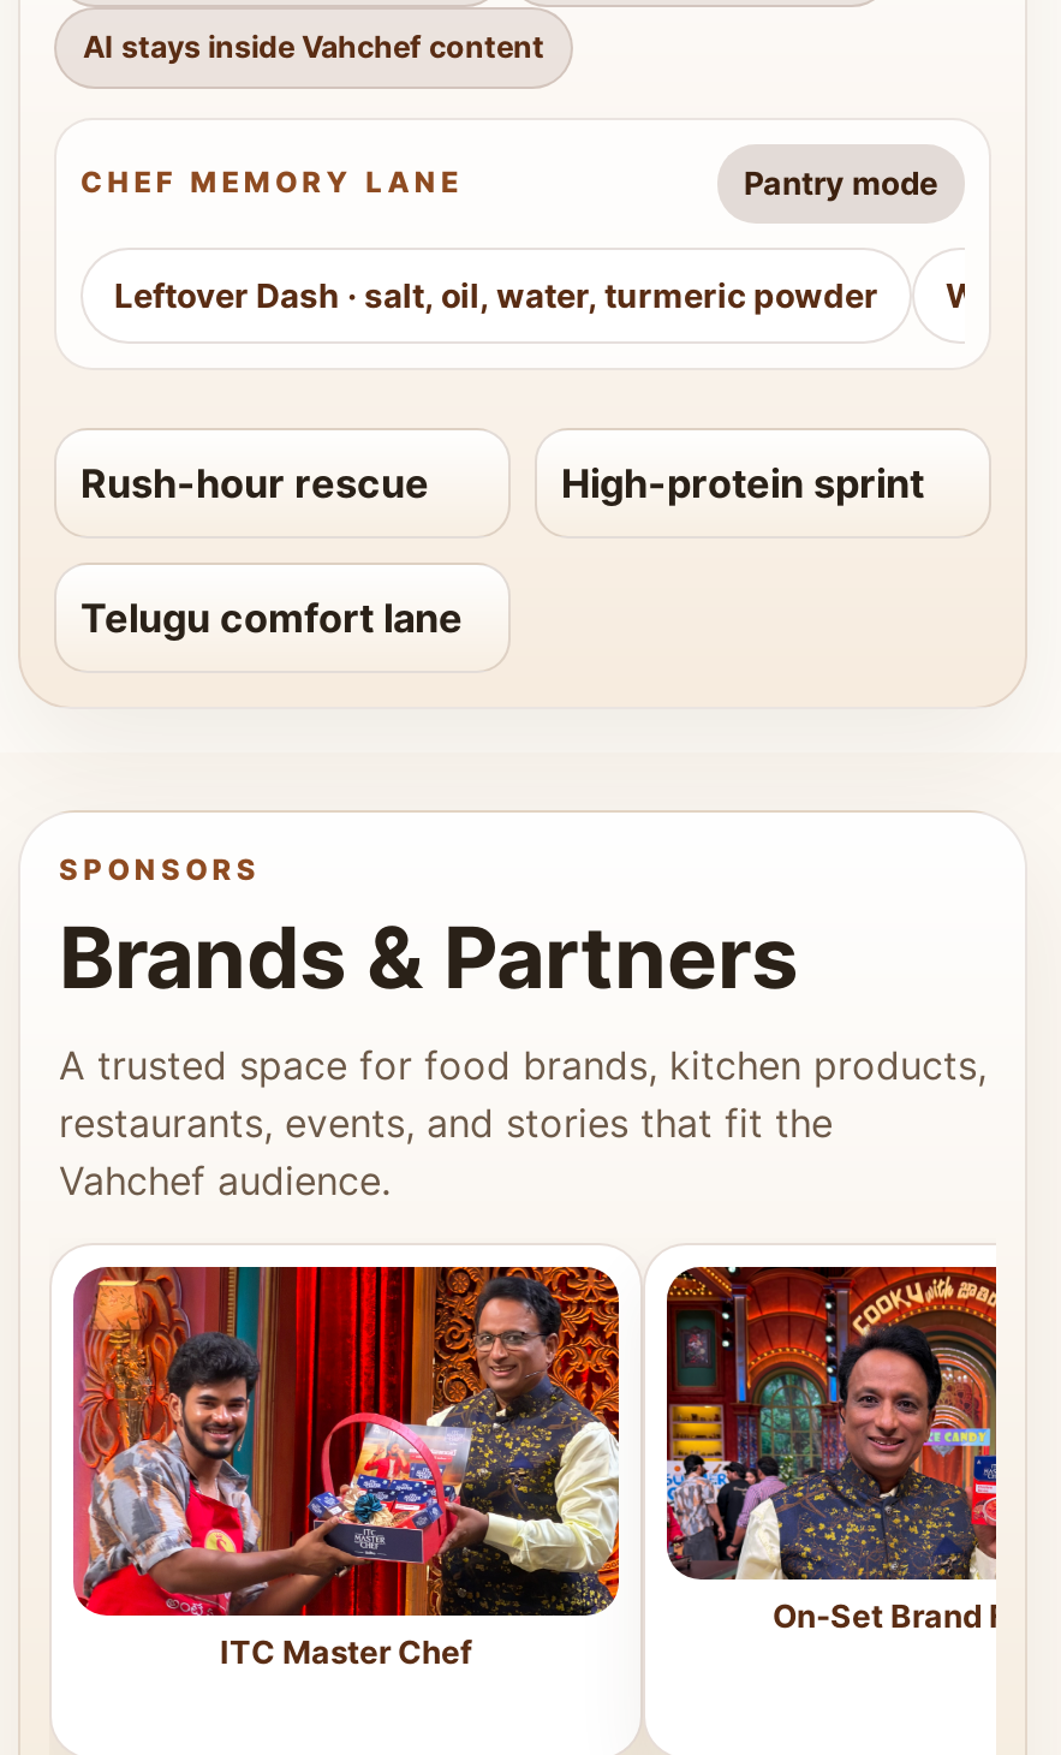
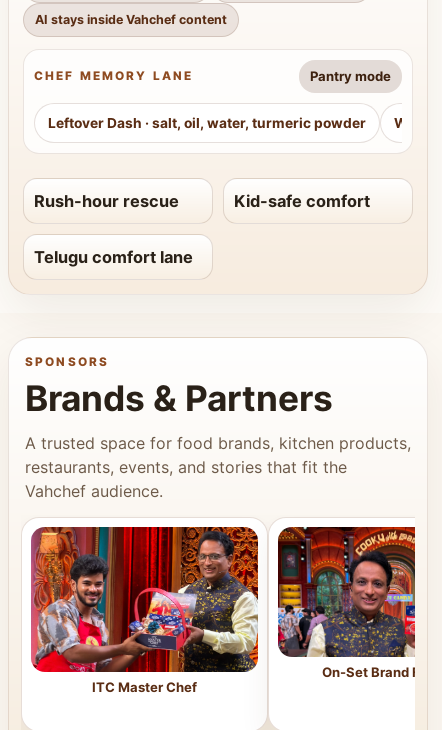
[561,460,924,508] High-protein sprint -> [234,191,370,211] Kid-safe comfort

